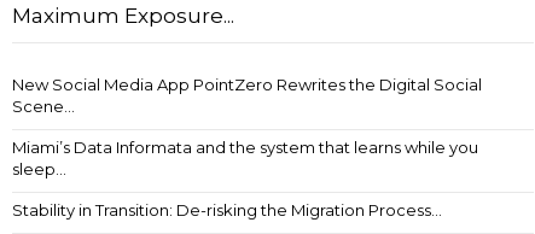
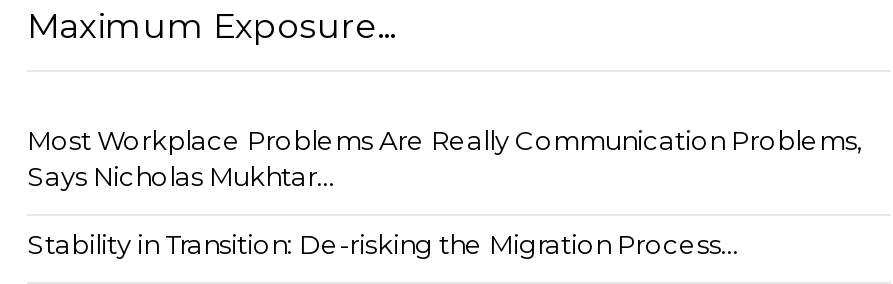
[12,75,482,179] New Social Media App PointZero Rewrites the Digital Social | Scene... | Miami’s Data Informata and the system that learns while you | sleep... -> [27,124,863,192] Most Workplace Problems Are Really Communication Problems, | Says Nicholas Mukhtar...

